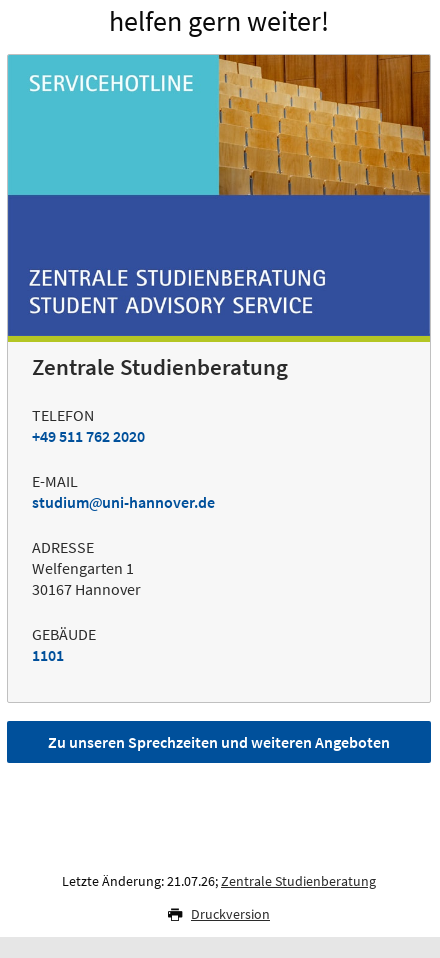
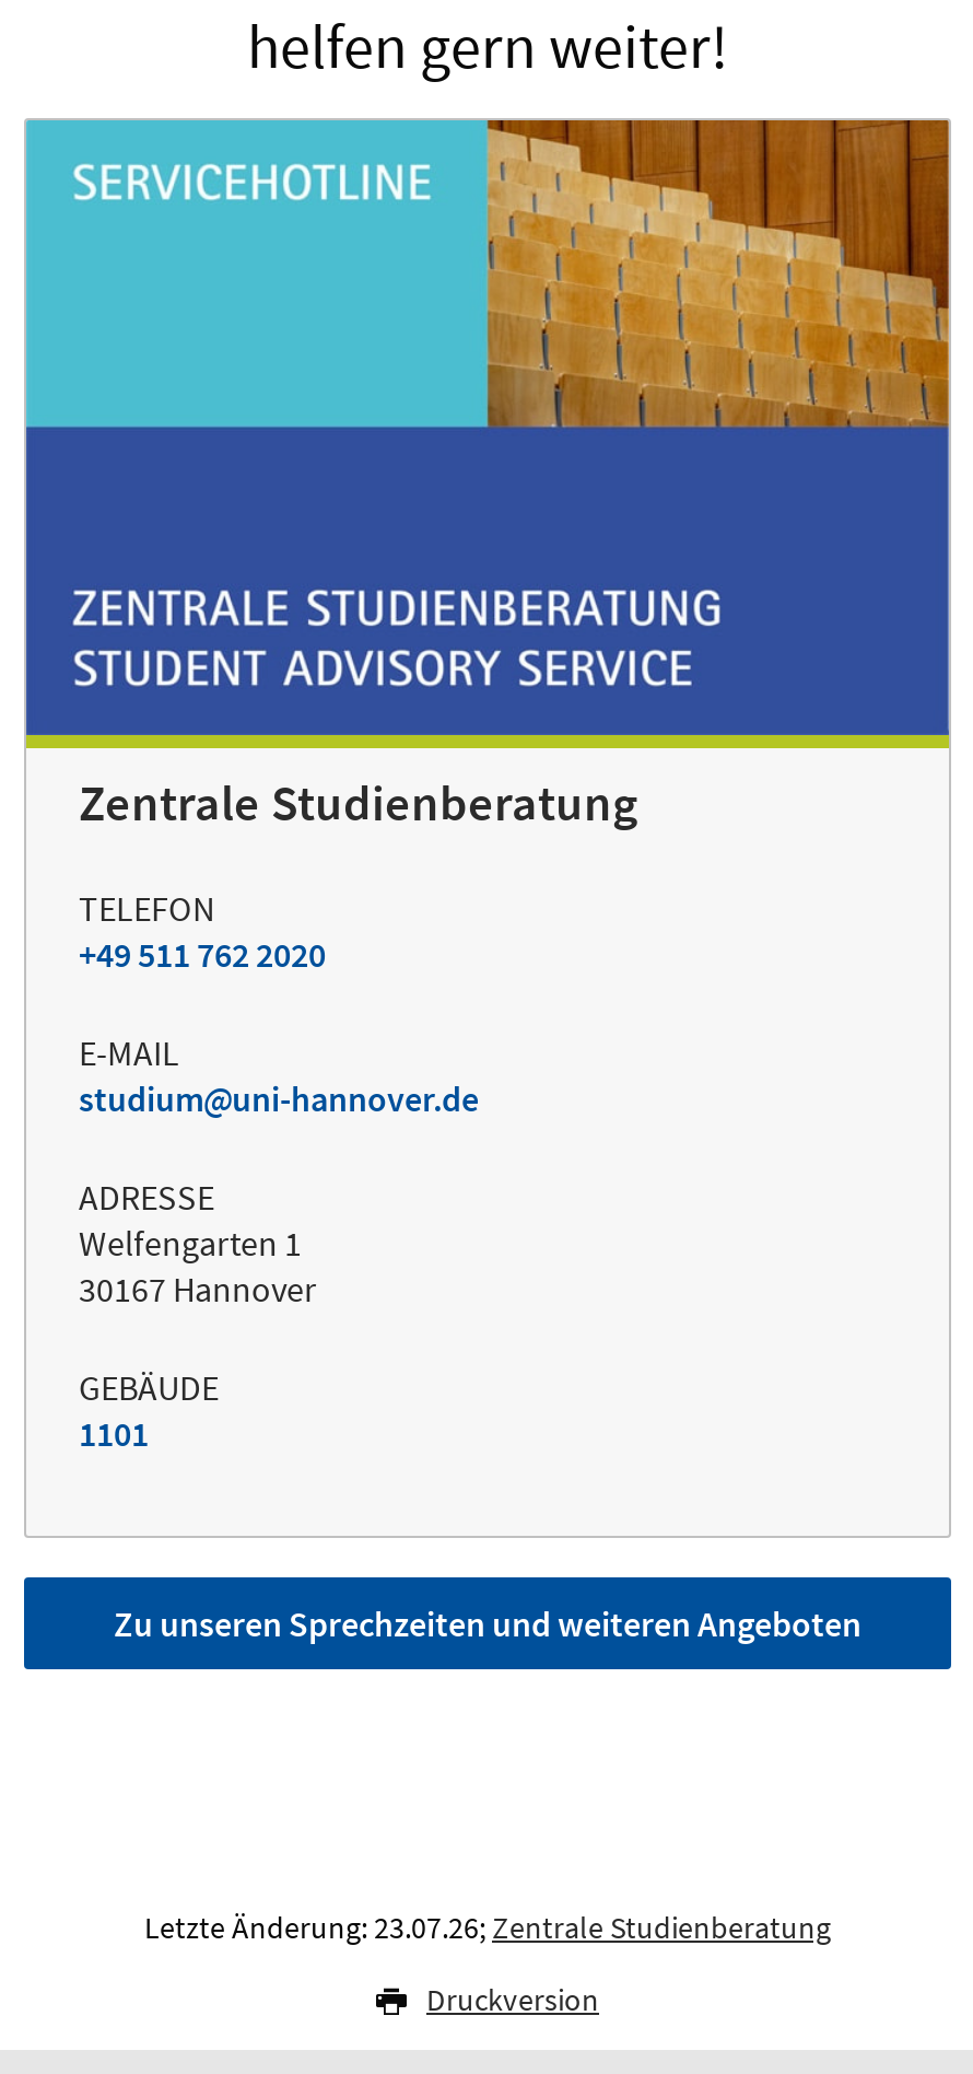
[62,872,376,890] Letzte Änderung: 21.07.26; Zentrale Studienberatung -> [144,1909,831,1948] Letzte Änderung: 23.07.26; Zentrale Studienberatung

